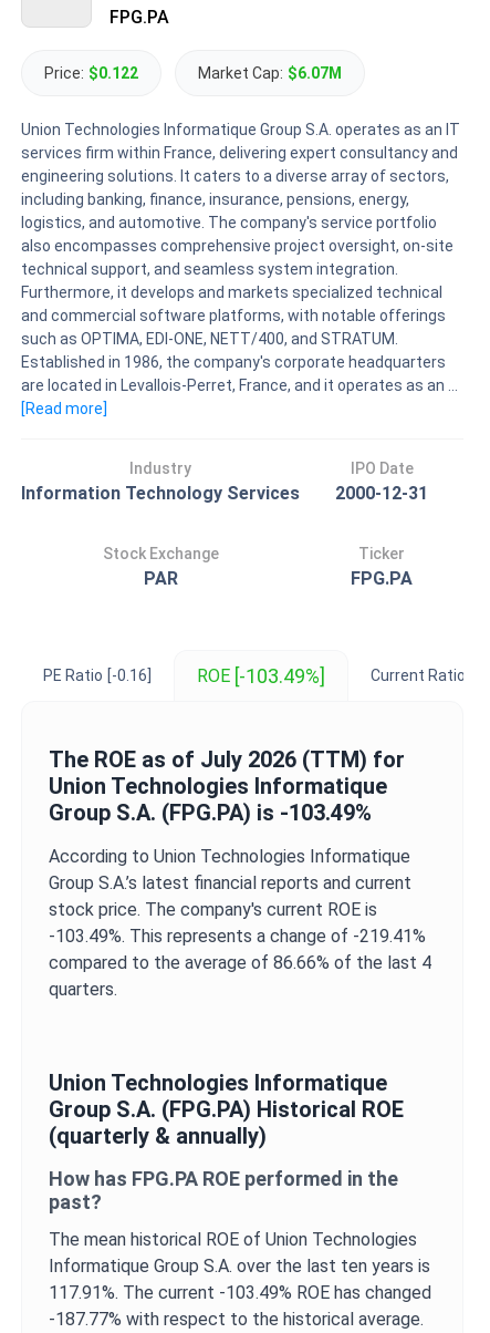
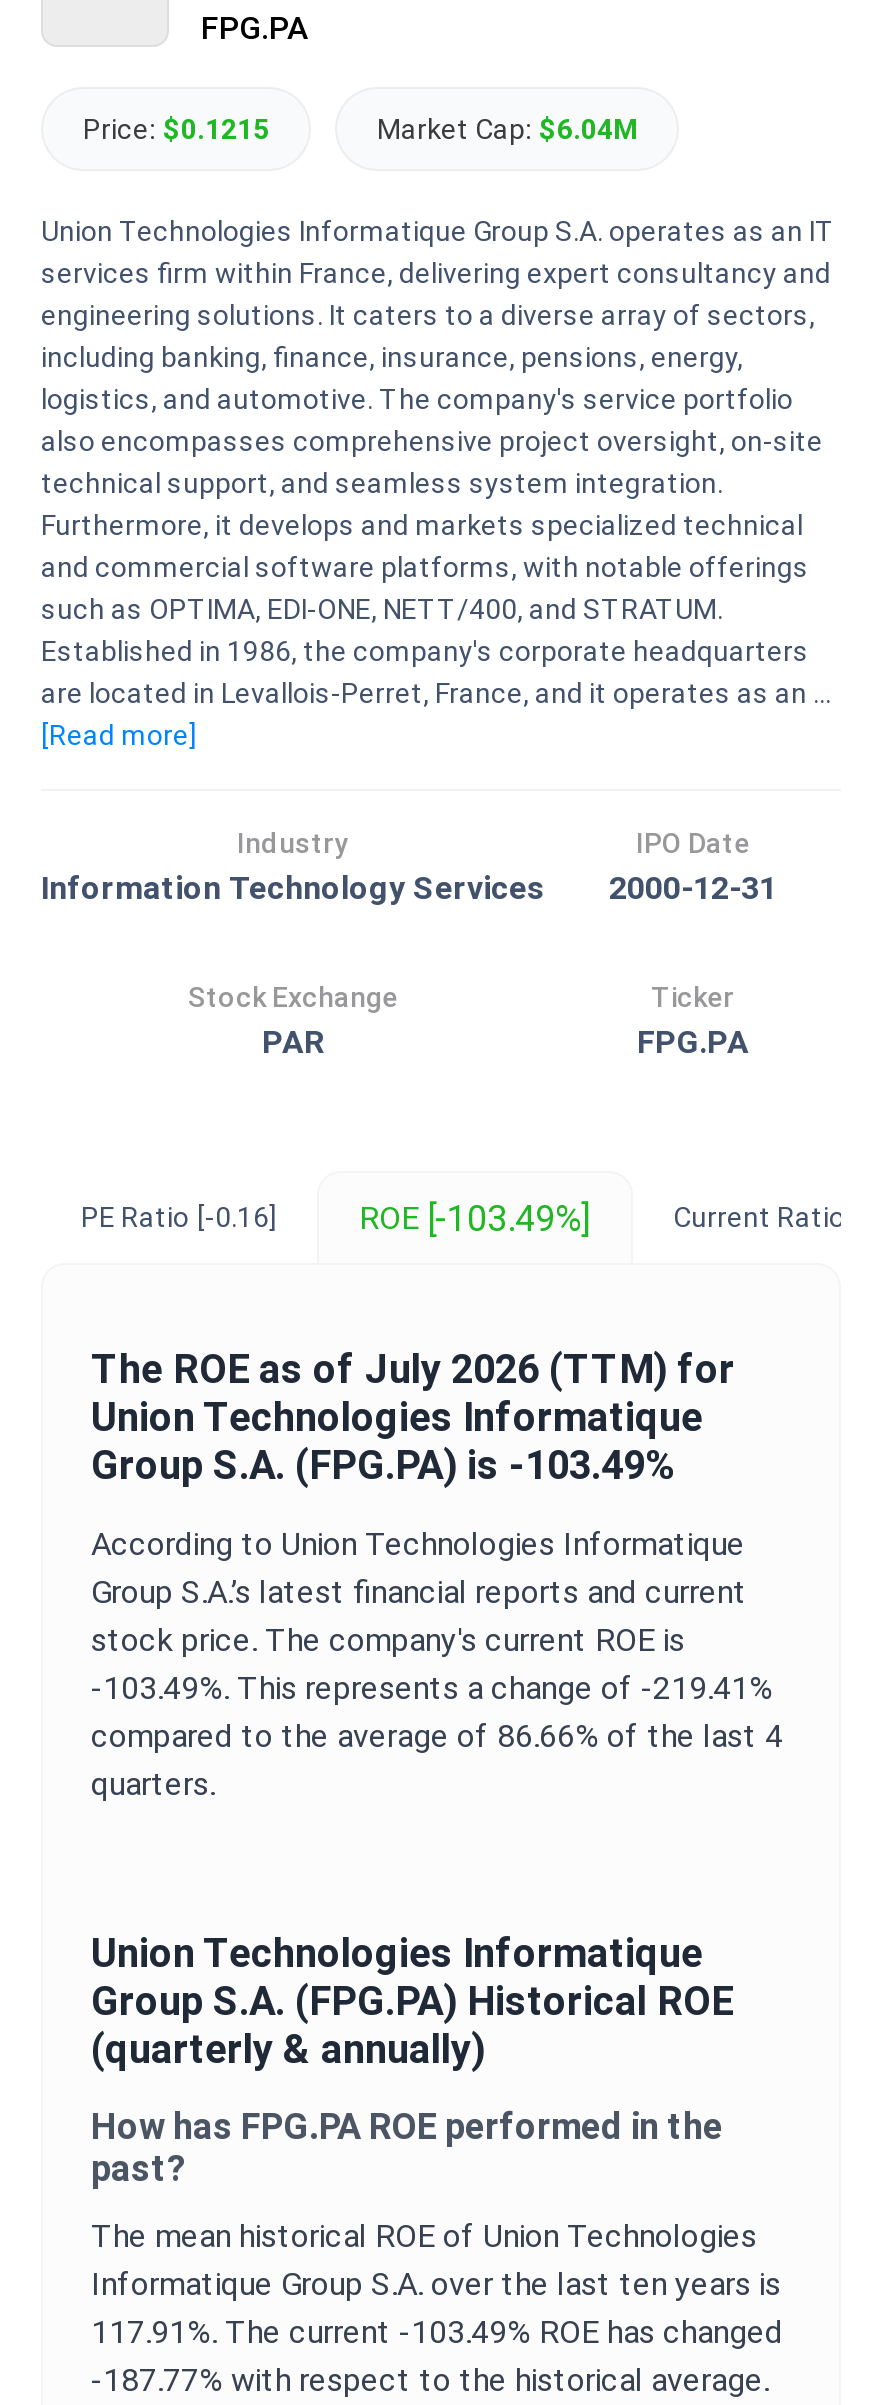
[44,64,138,82] Price: $0.122 -> [83,113,269,145] Price: $0.1215
[198,64,342,82] Market Cap: $6.07M -> [377,113,637,145] Market Cap: $6.04M

